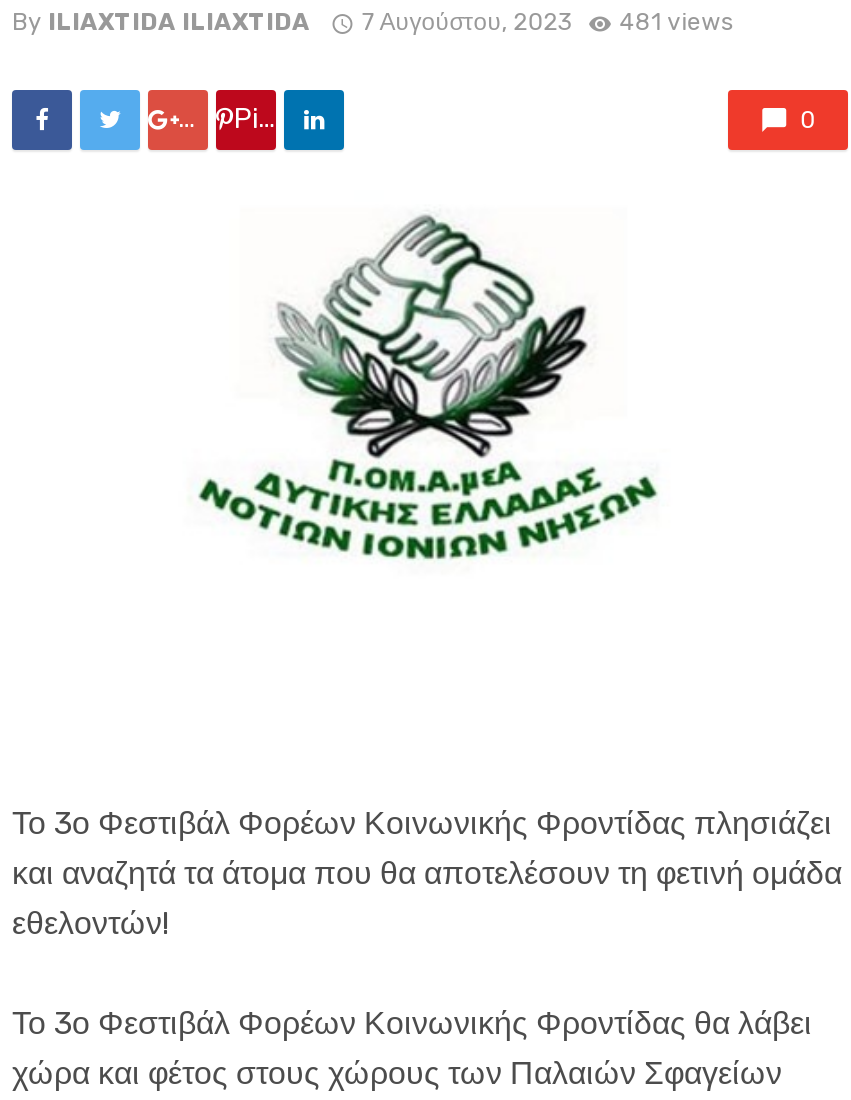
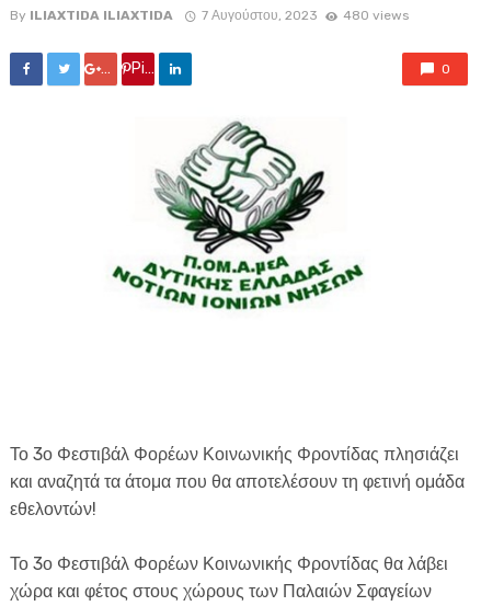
[619,9,733,37] 481 views -> [343,8,408,23] 480 views

